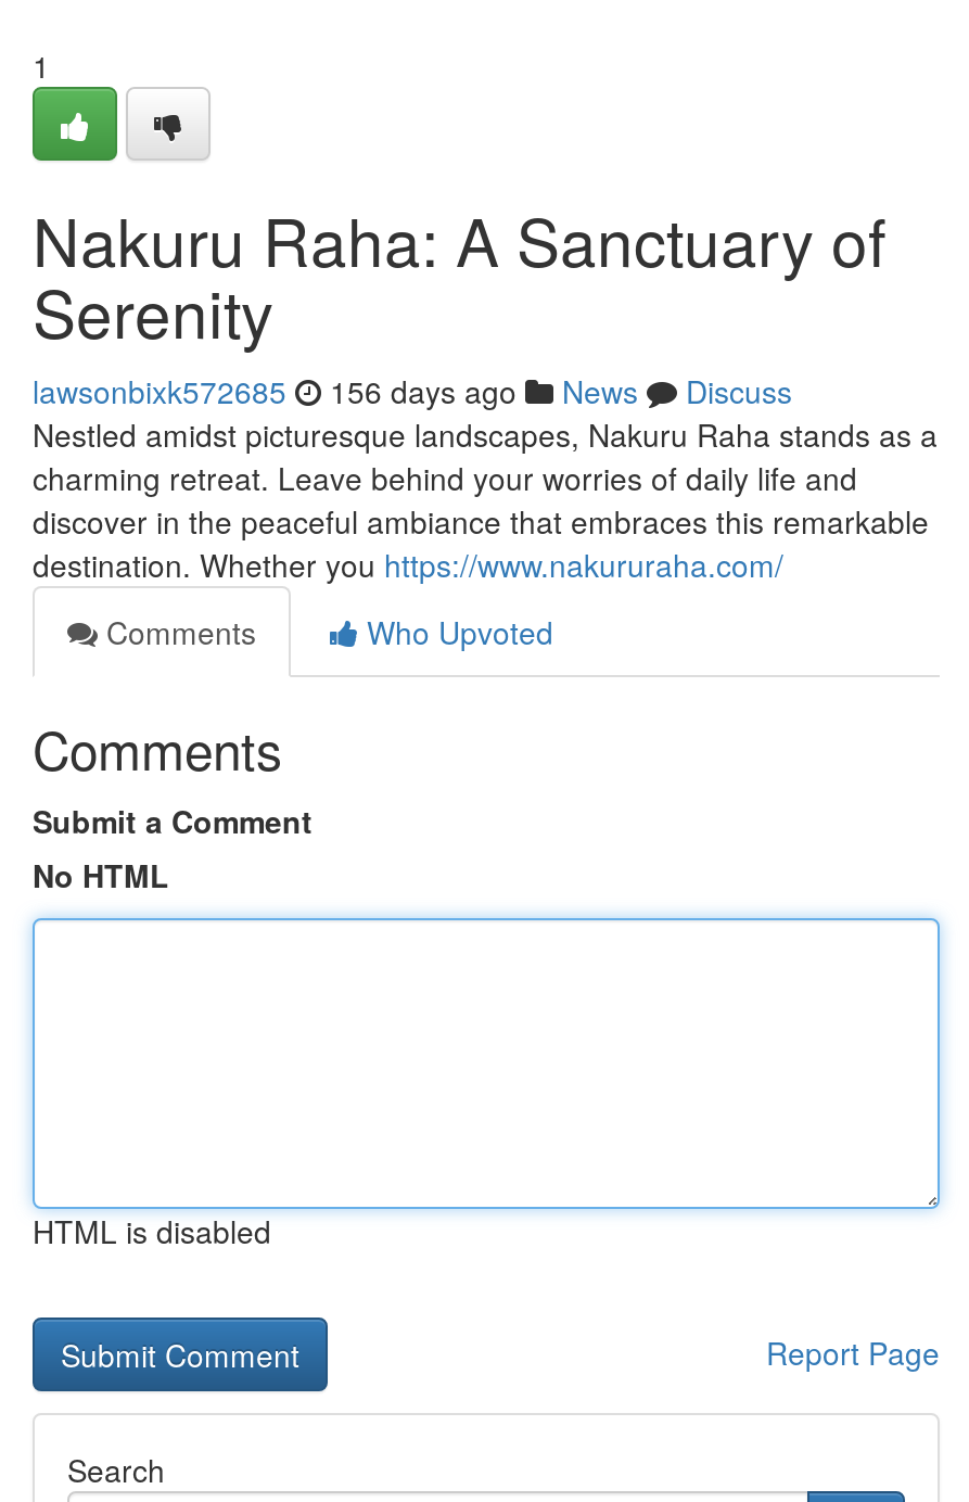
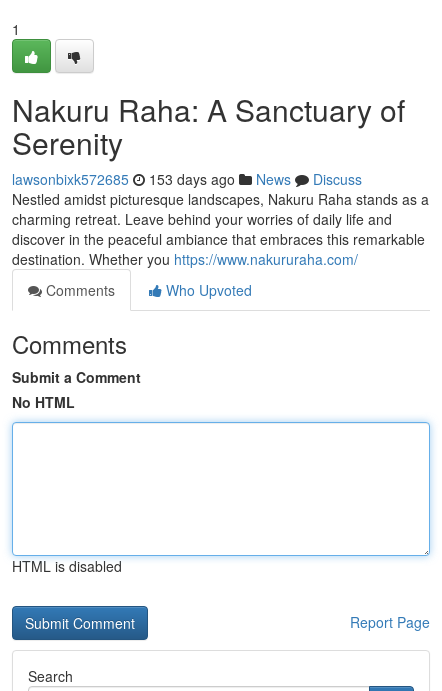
[33,369,792,412] lawsonbixk572685 156 days ago News Discuss -> [12,169,362,189] lawsonbixk572685 153 days ago News Discuss

